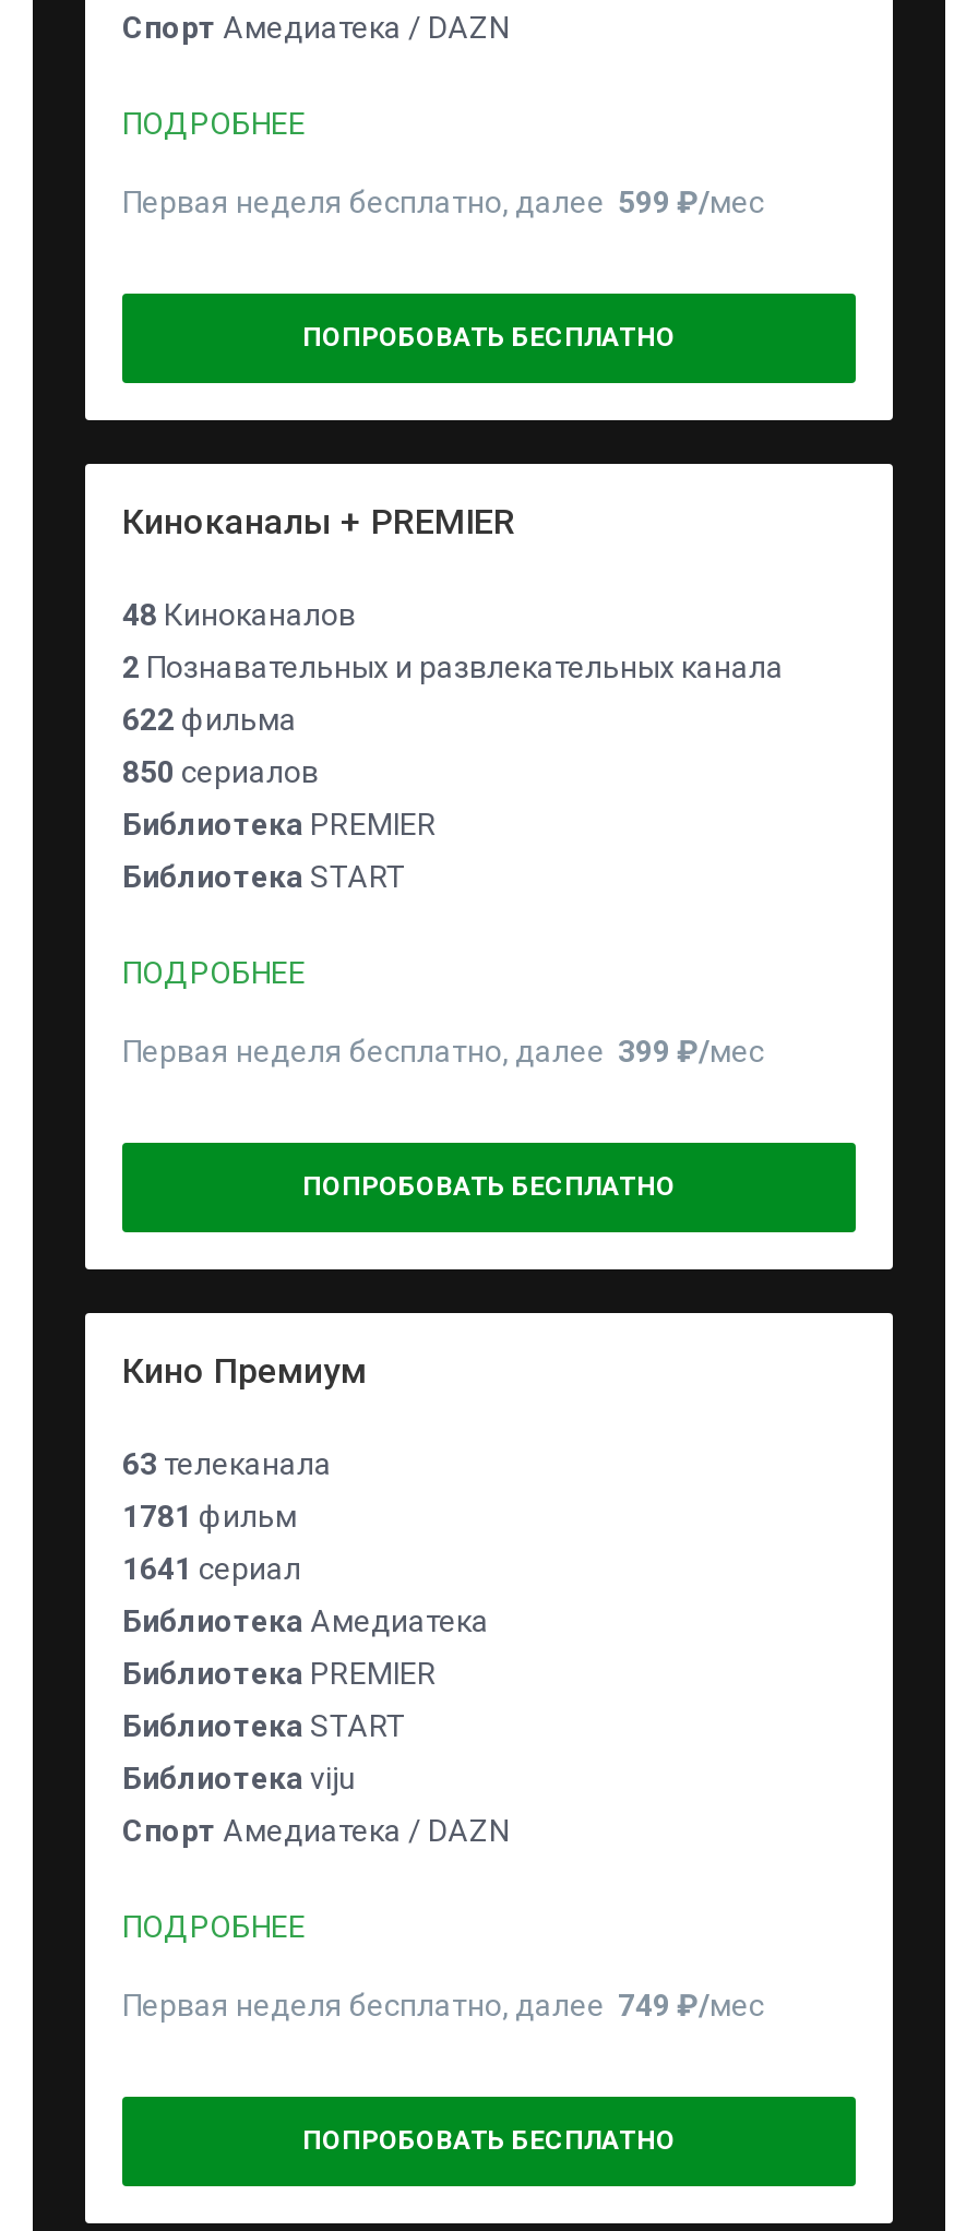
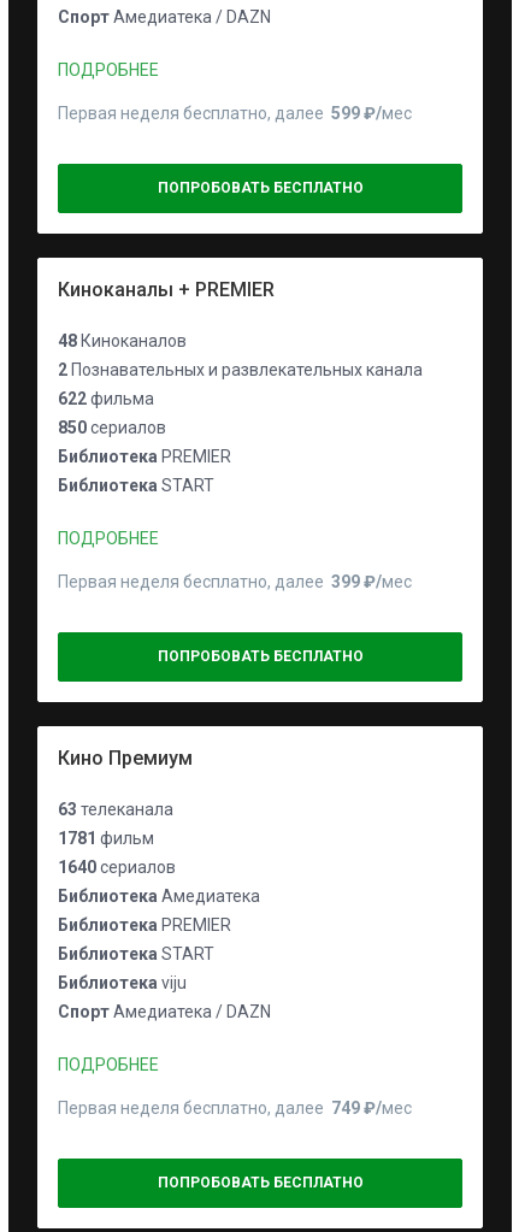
[122,1551,301,1586] 1641 сериал -> [58,857,176,877] 1640 сериалов

